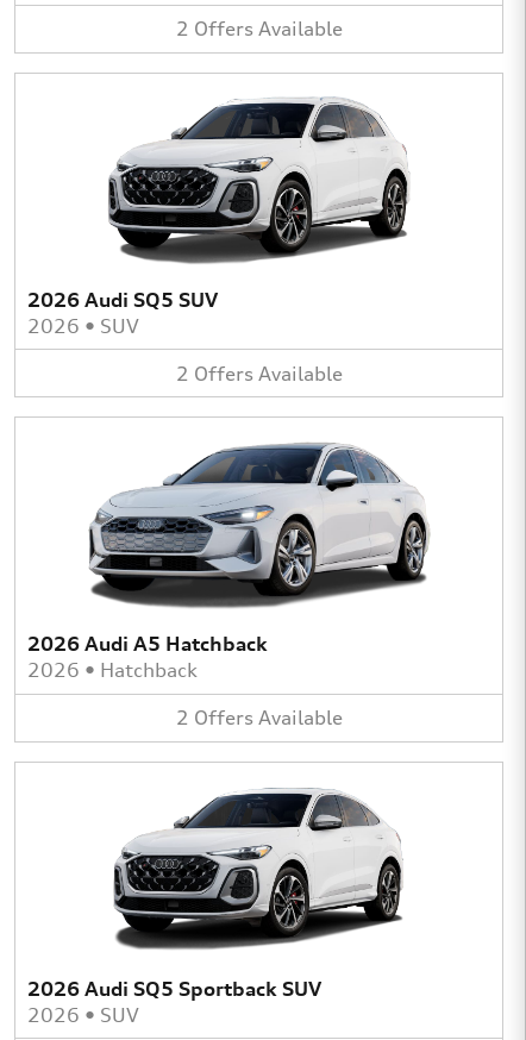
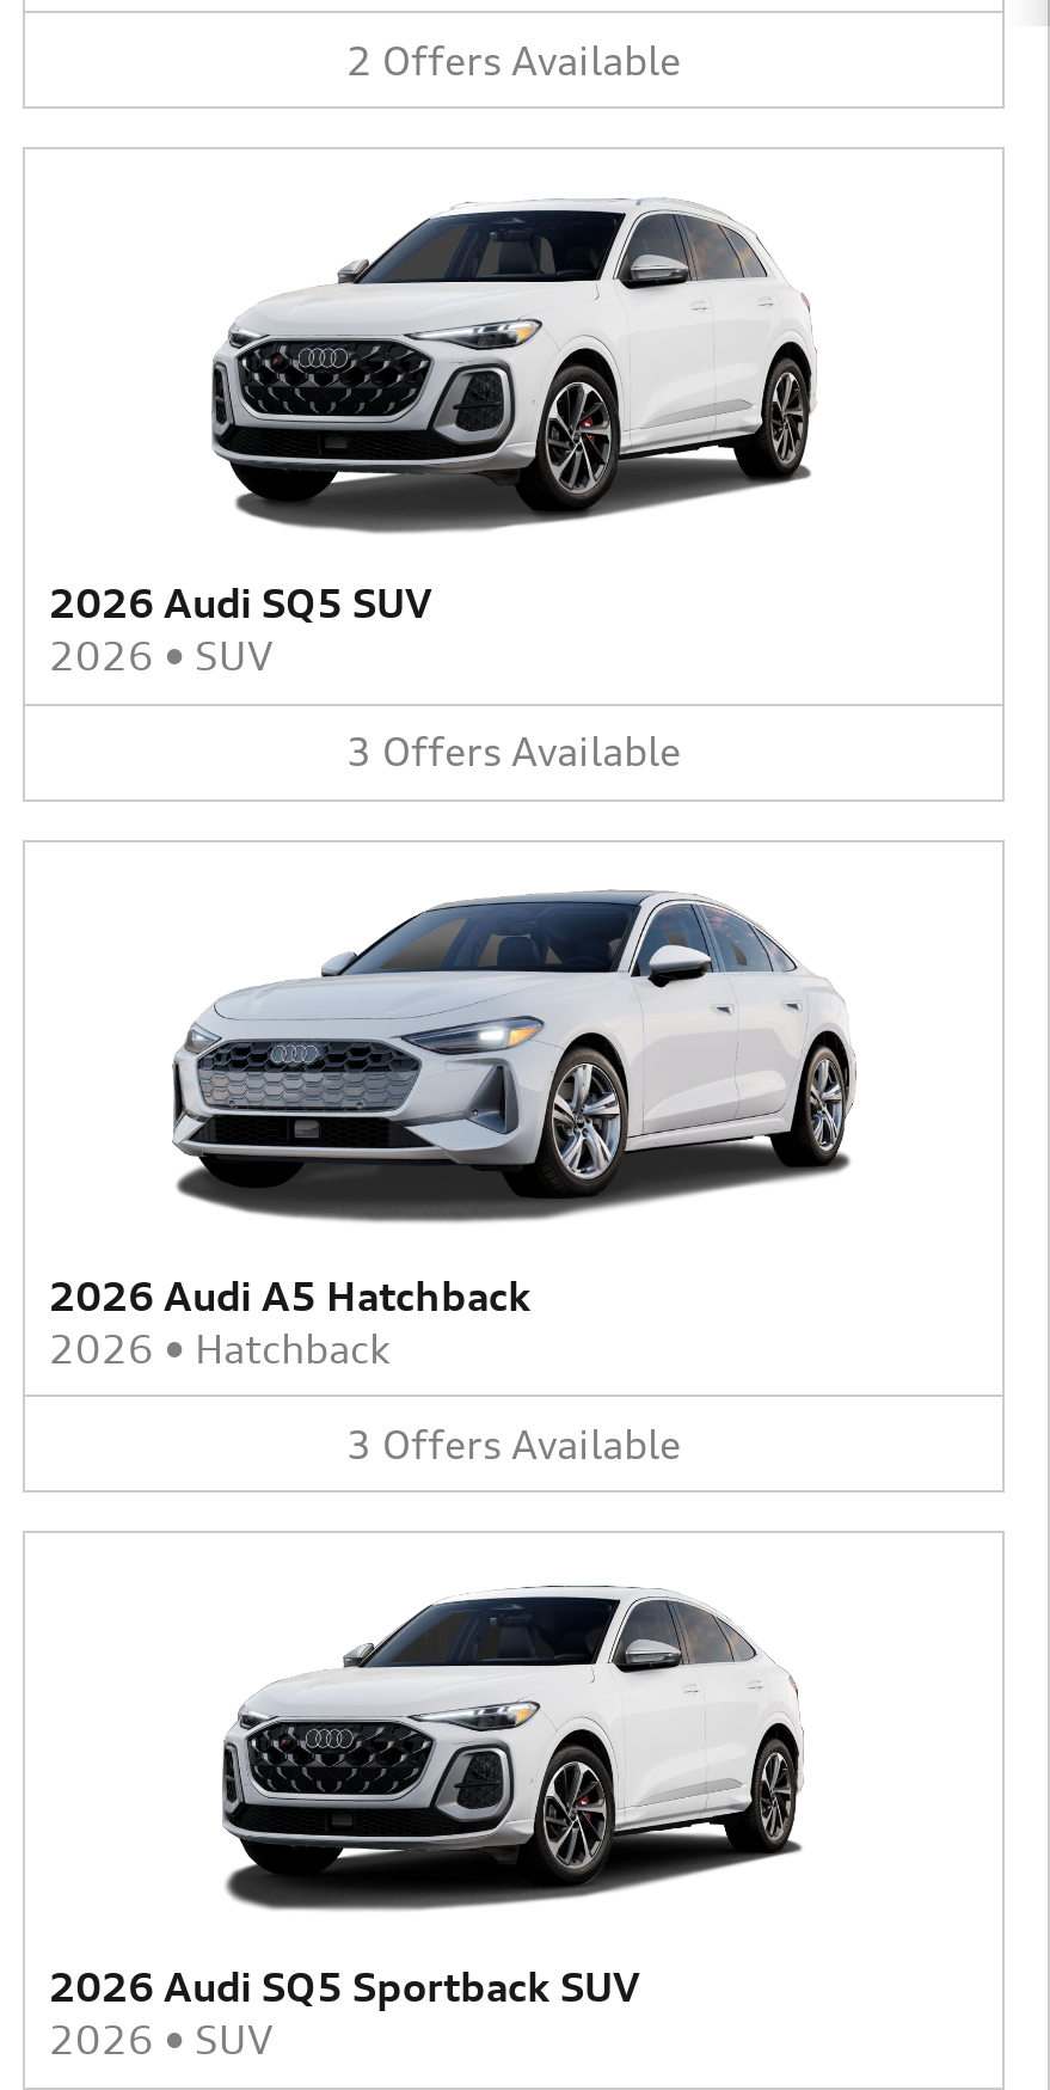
[176,362,342,385] 2 Offers Available -> [346,727,681,775] 3 Offers Available
[176,706,342,730] 2 Offers Available -> [346,1419,681,1467] 3 Offers Available

